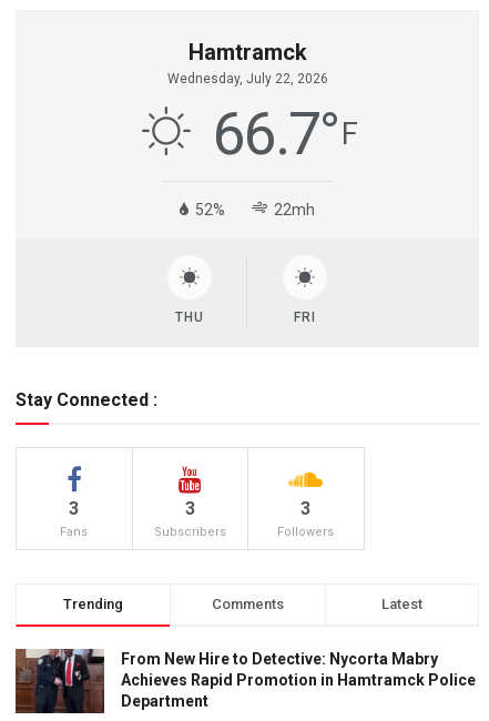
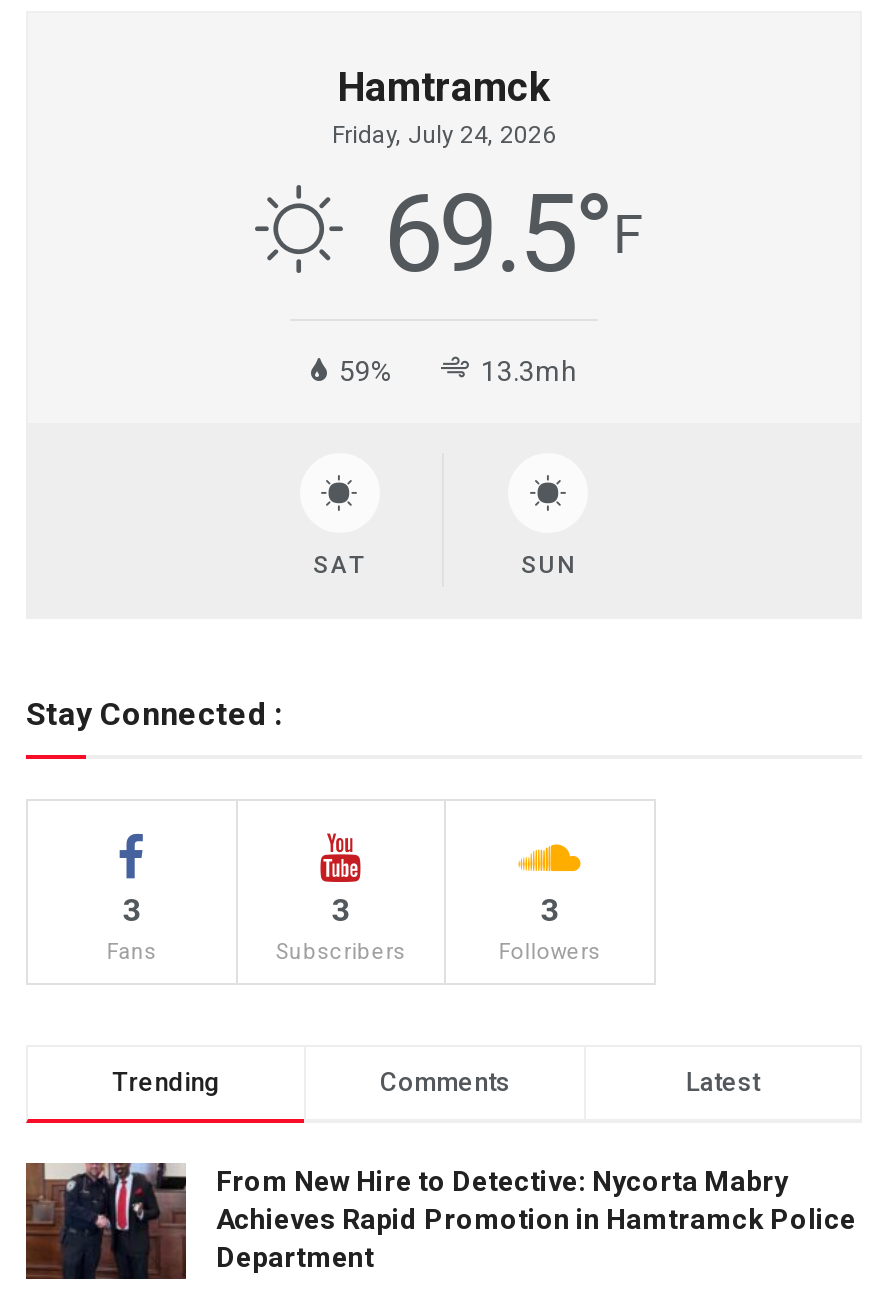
[167,71,355,169] Wednesday, July 22, 2026 | 66.7° F -> [332,122,639,298] Friday, July 24, 2026 | 69.5° F
[195,201,315,219] 52% | 22mh -> [339,356,577,388] 59% | 13.3mh
[175,310,316,325] THU | FRI -> [313,552,575,580] SAT | SUN

